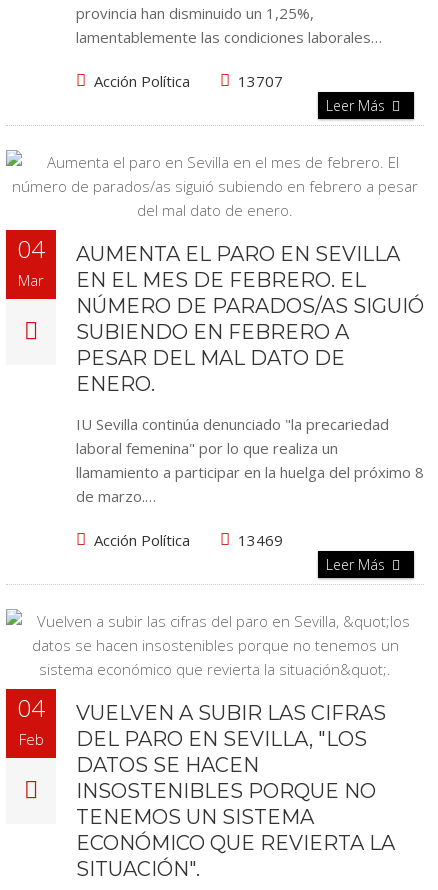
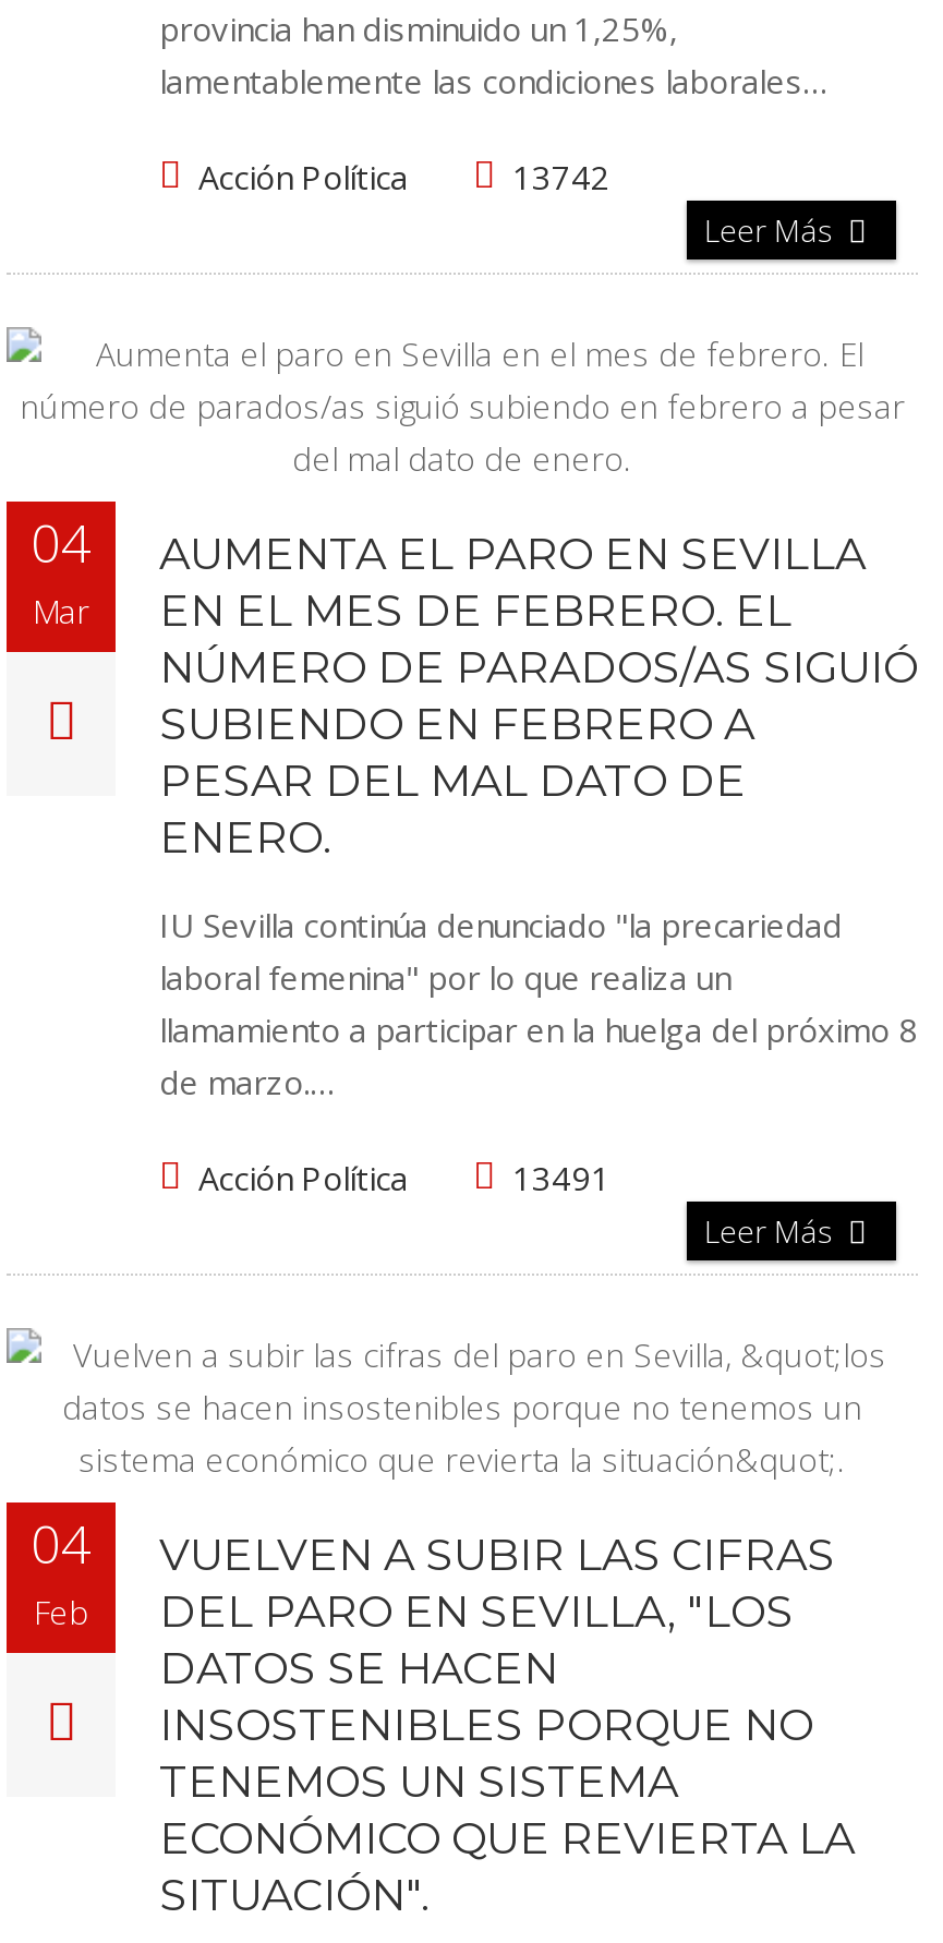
[238,71,283,91] 13707 -> [512,155,610,198] 13742
[238,530,283,550] 13469 -> [512,1156,610,1199] 13491

